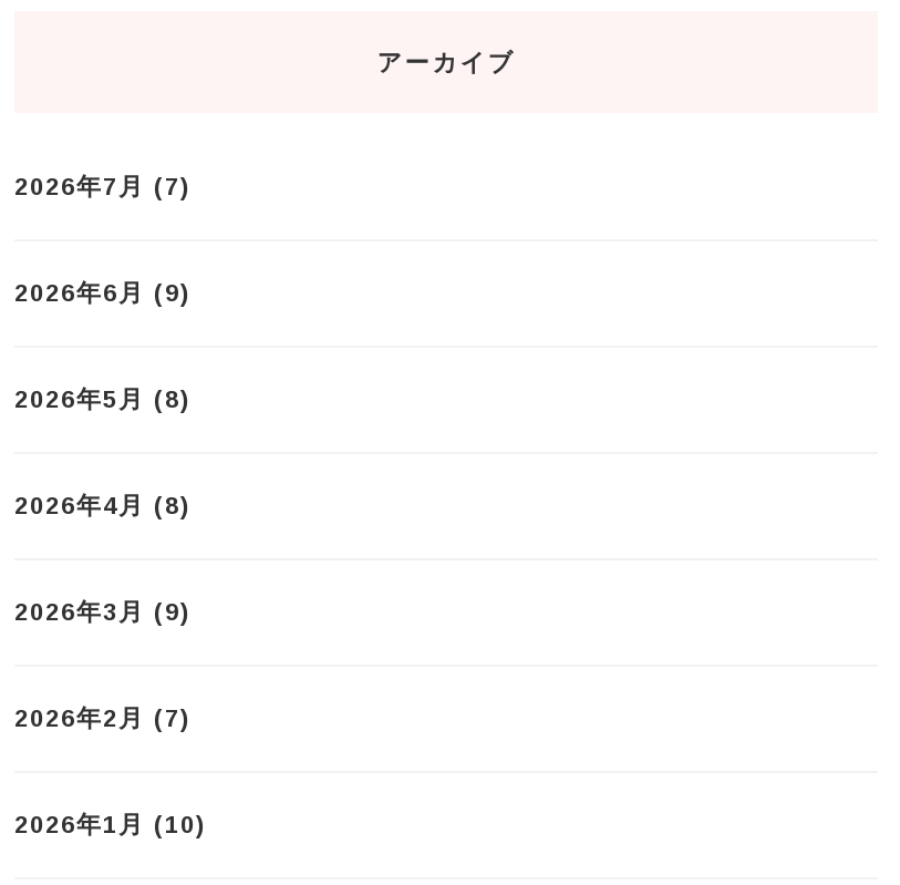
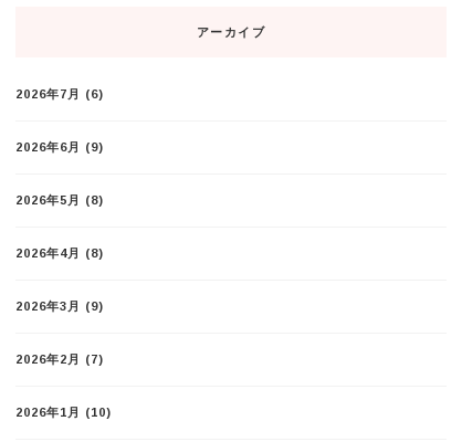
[14,173,192,199] 2026年7月(7) -> [15,87,104,100] 2026年7月(6)

